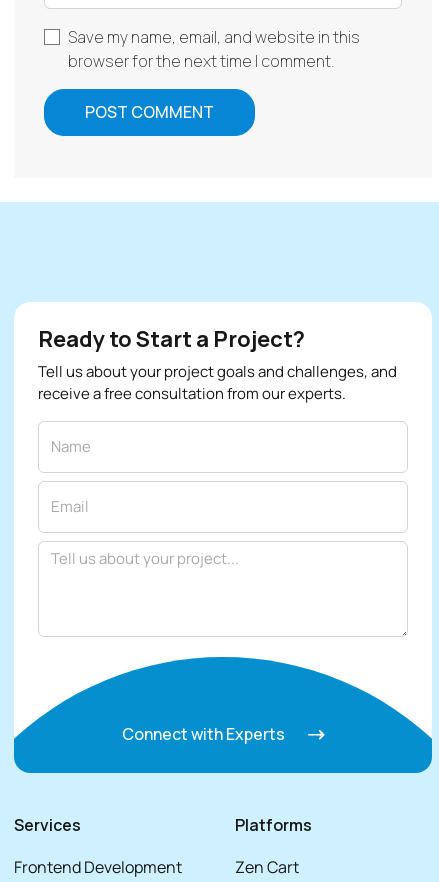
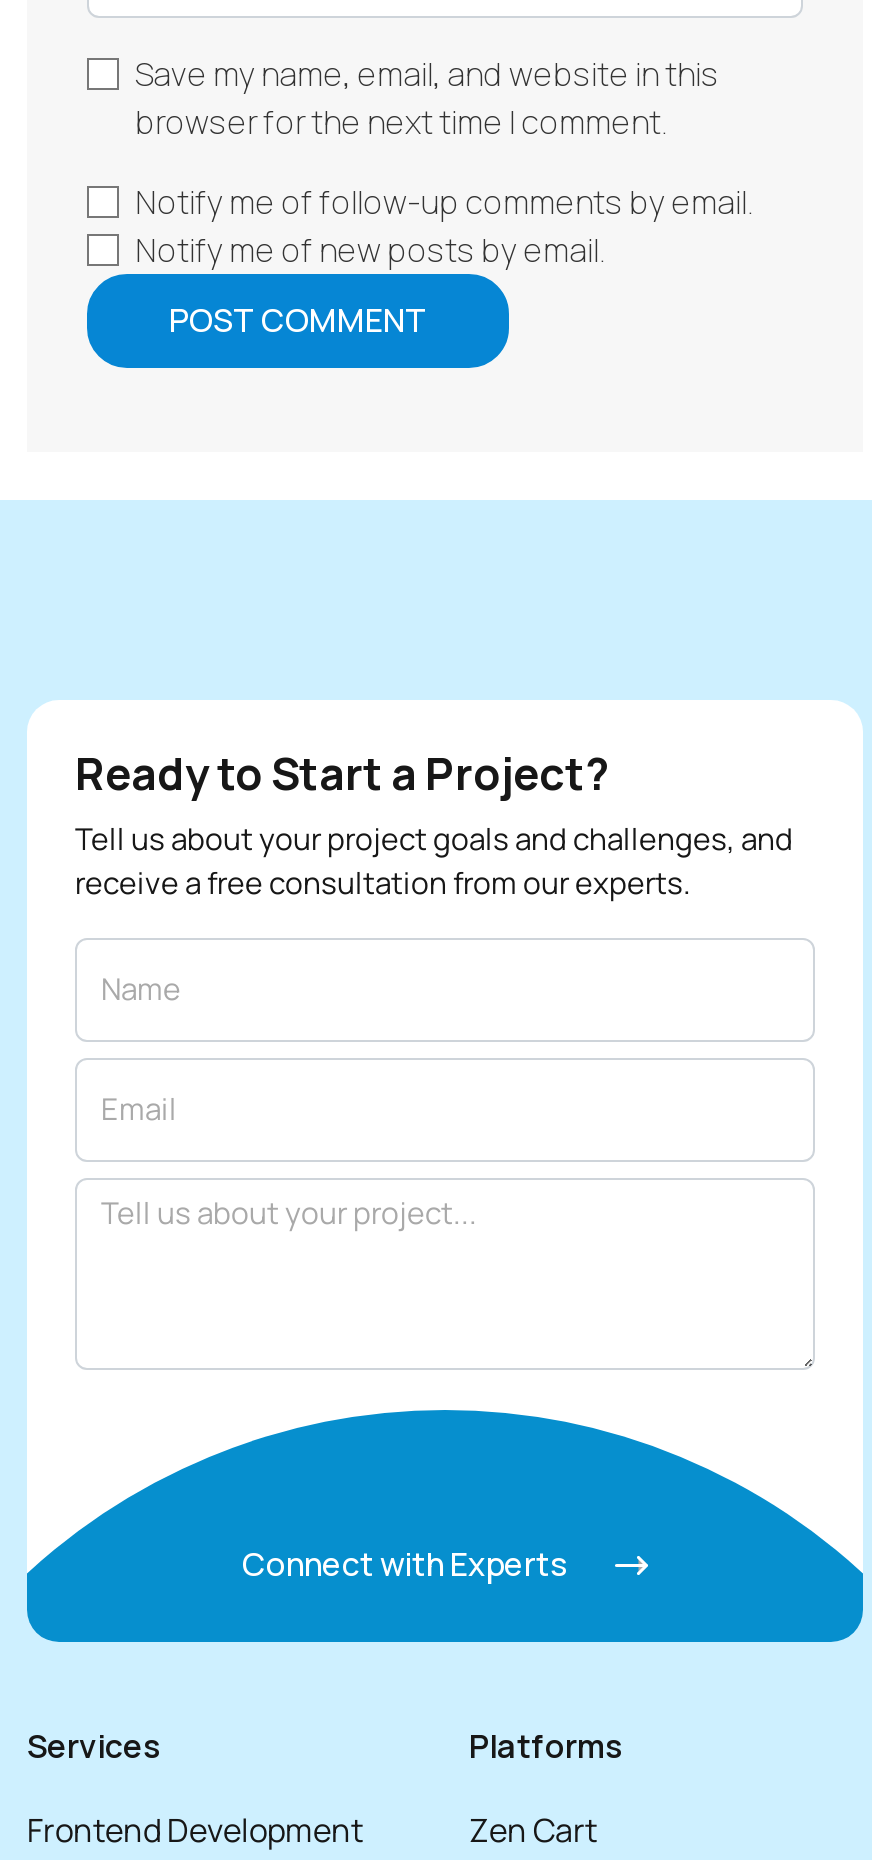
none -> [135,180,755,272] Notify me of follow-up comments by email. | Notify me of new posts by email.

